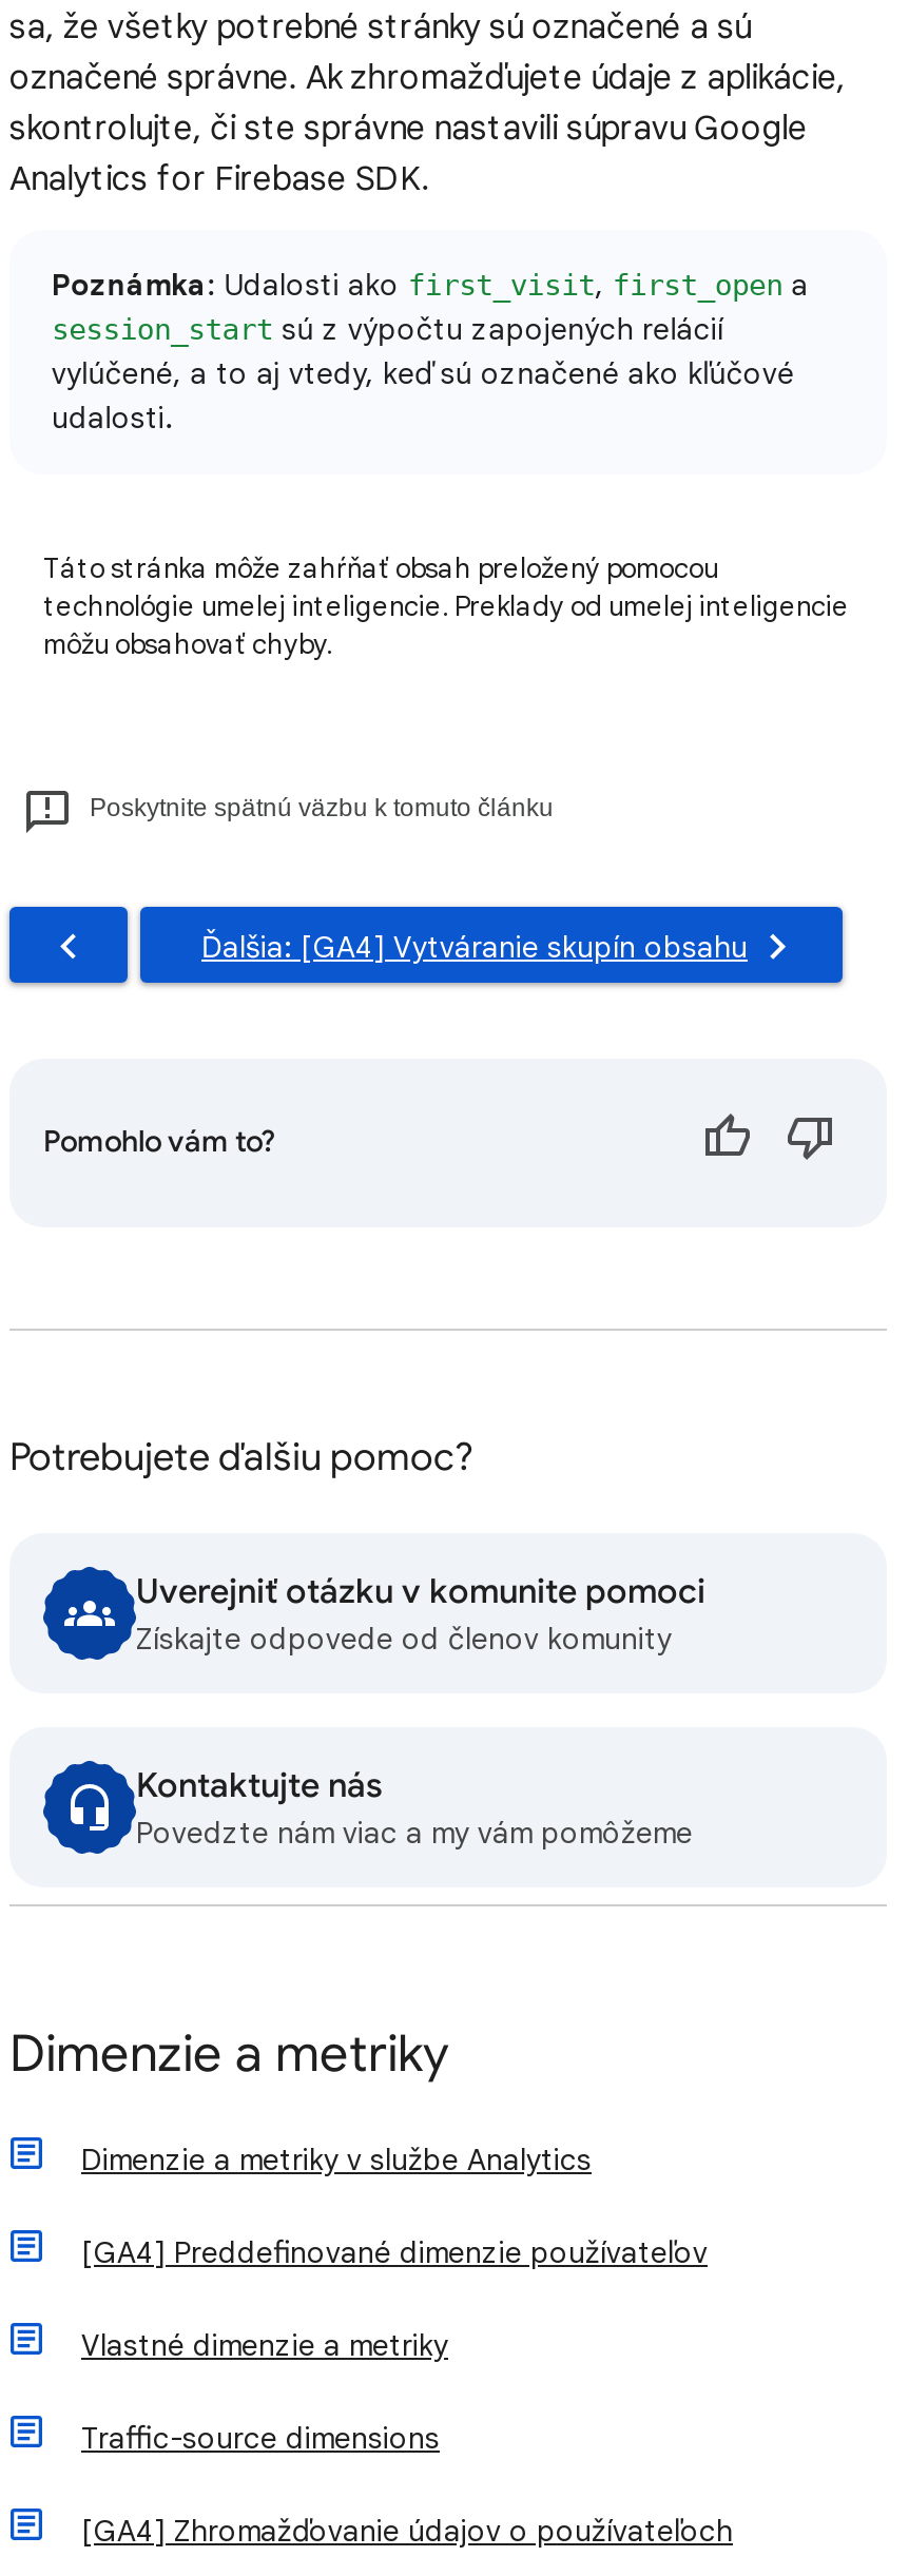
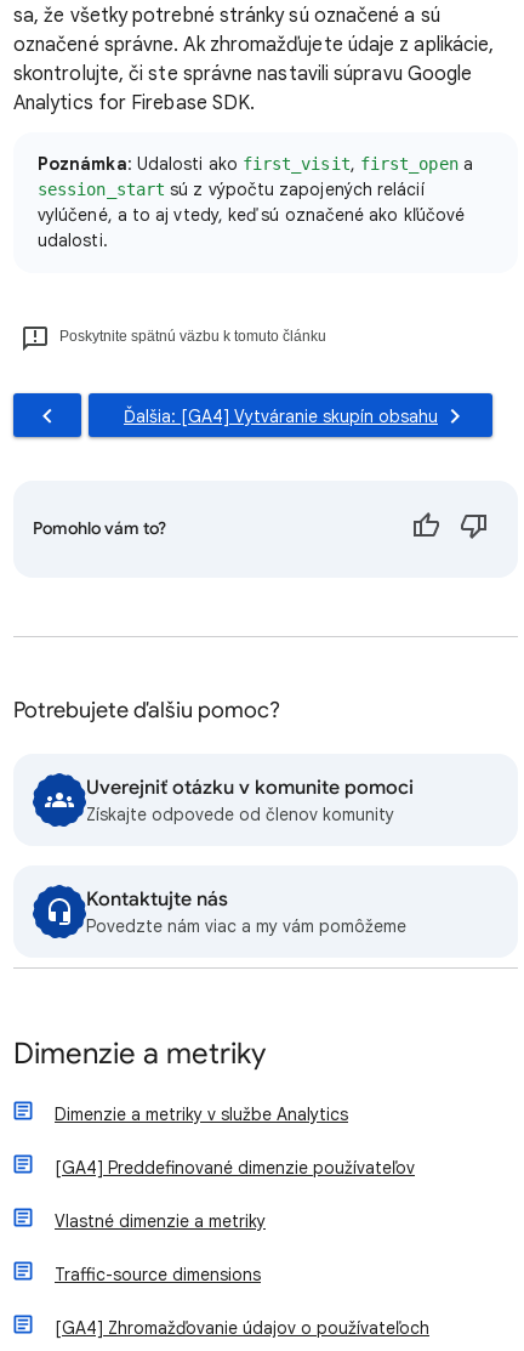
[43,551,849,663] Táto stránka môže zahŕňať obsah preložený pomocou | technológie umelej inteligencie. Preklady od umelej inteligencie | môžu obsahovať chyby. -> none

